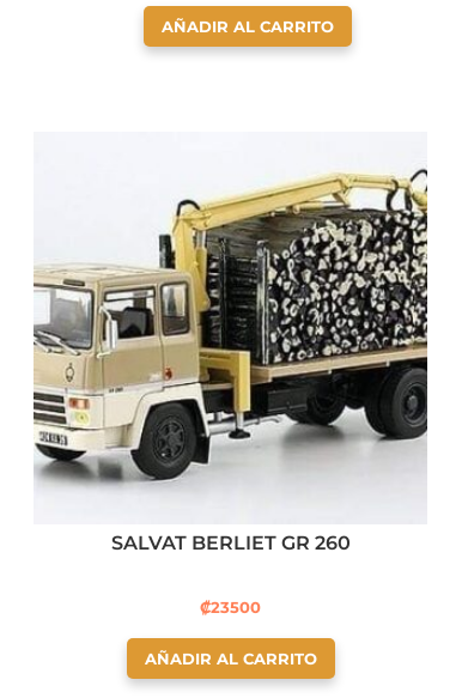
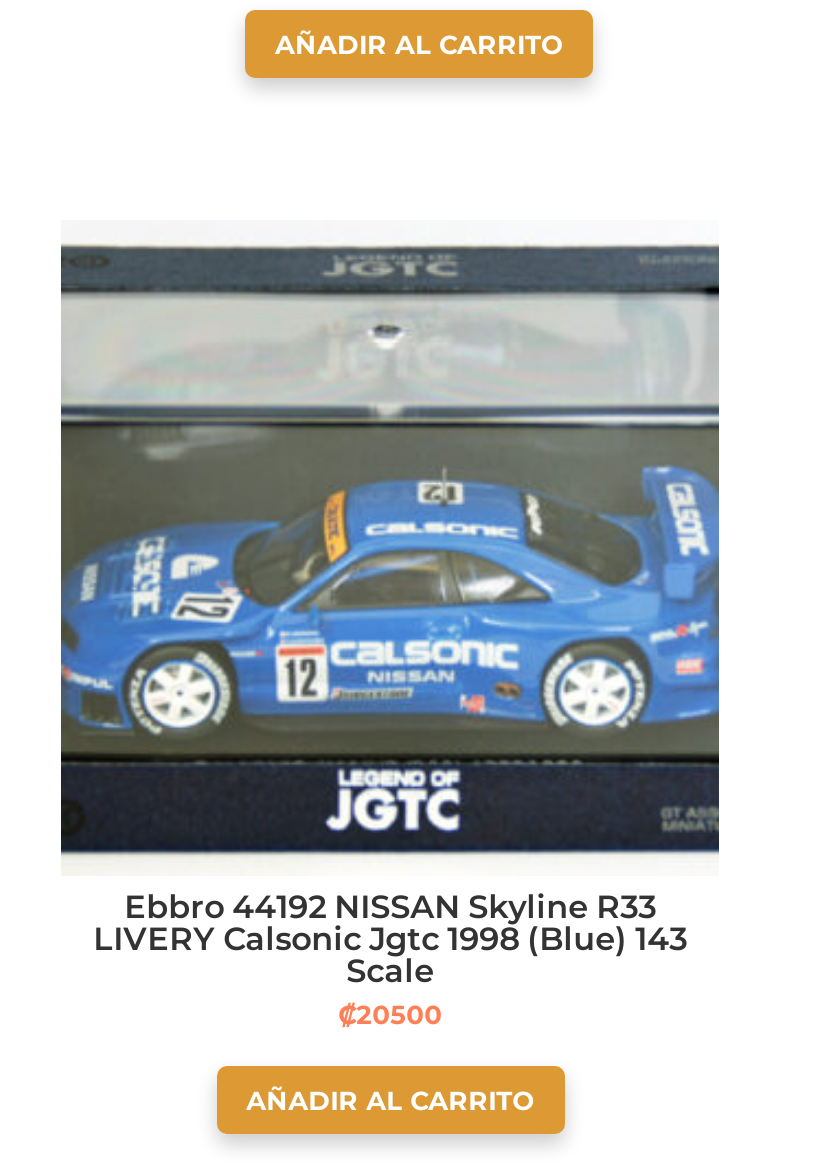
[34,146,428,617] [image] | SALVAT BERLIET GR 260 | ₡23500 -> [59,242,721,1031] [image] | Ebbro 44192 NISSAN Skyline R33 | LIVERY Calsonic Jgtc 1998 (Blue) 143 | Scale | ₡20500

